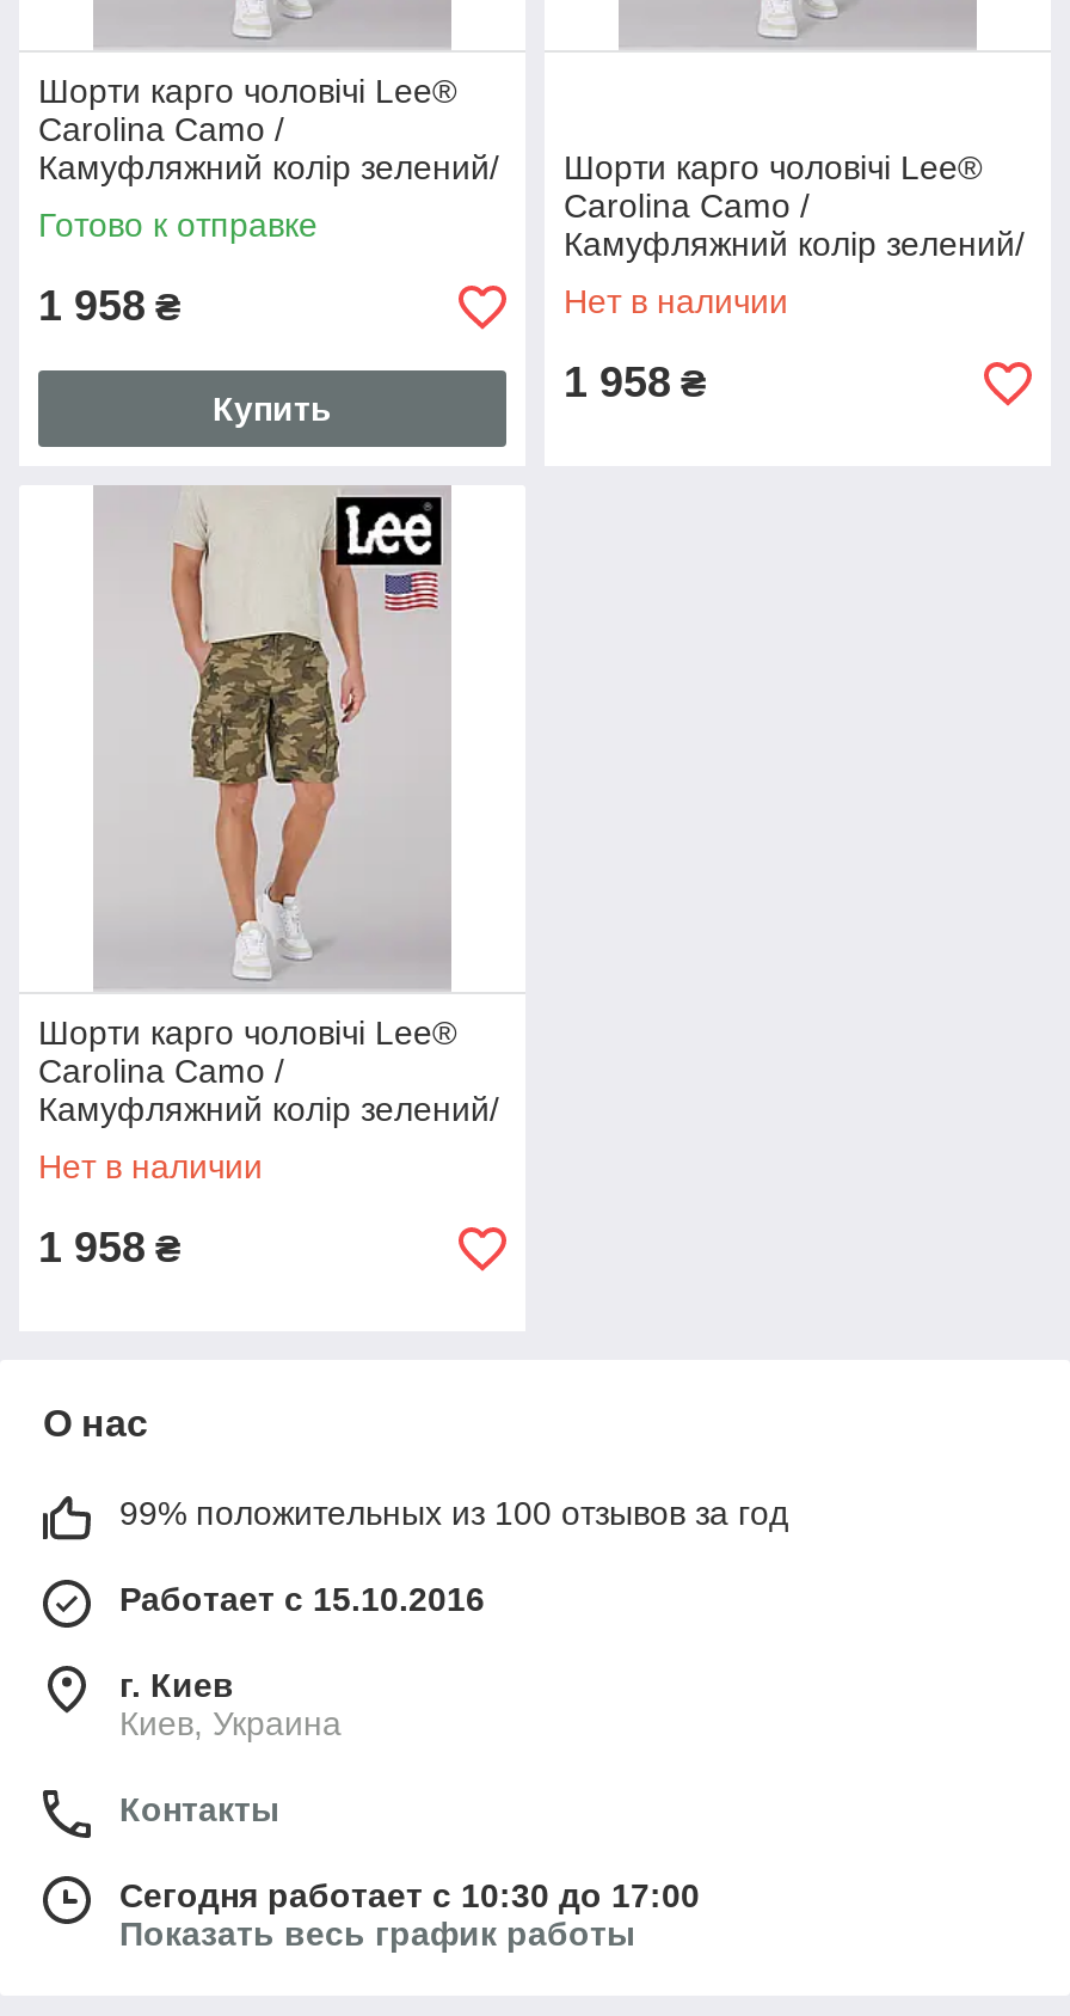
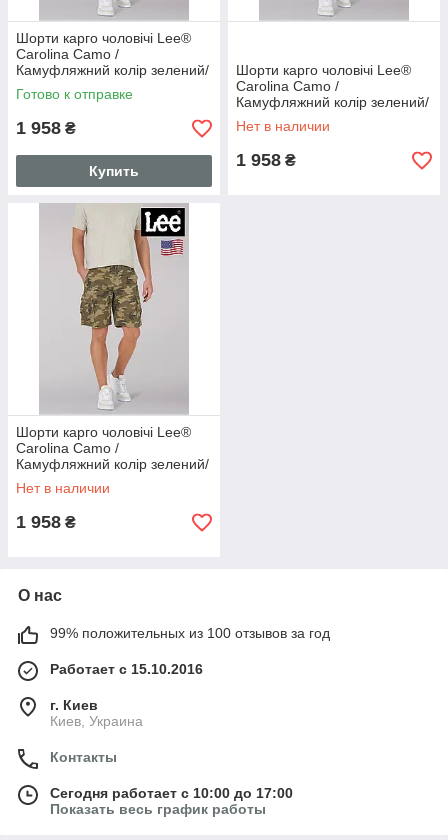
[119,1876,700,1914] Сегодня работает с 10:30 до 17:00 -> [50,785,293,801] Сегодня работает с 10:00 до 17:00

